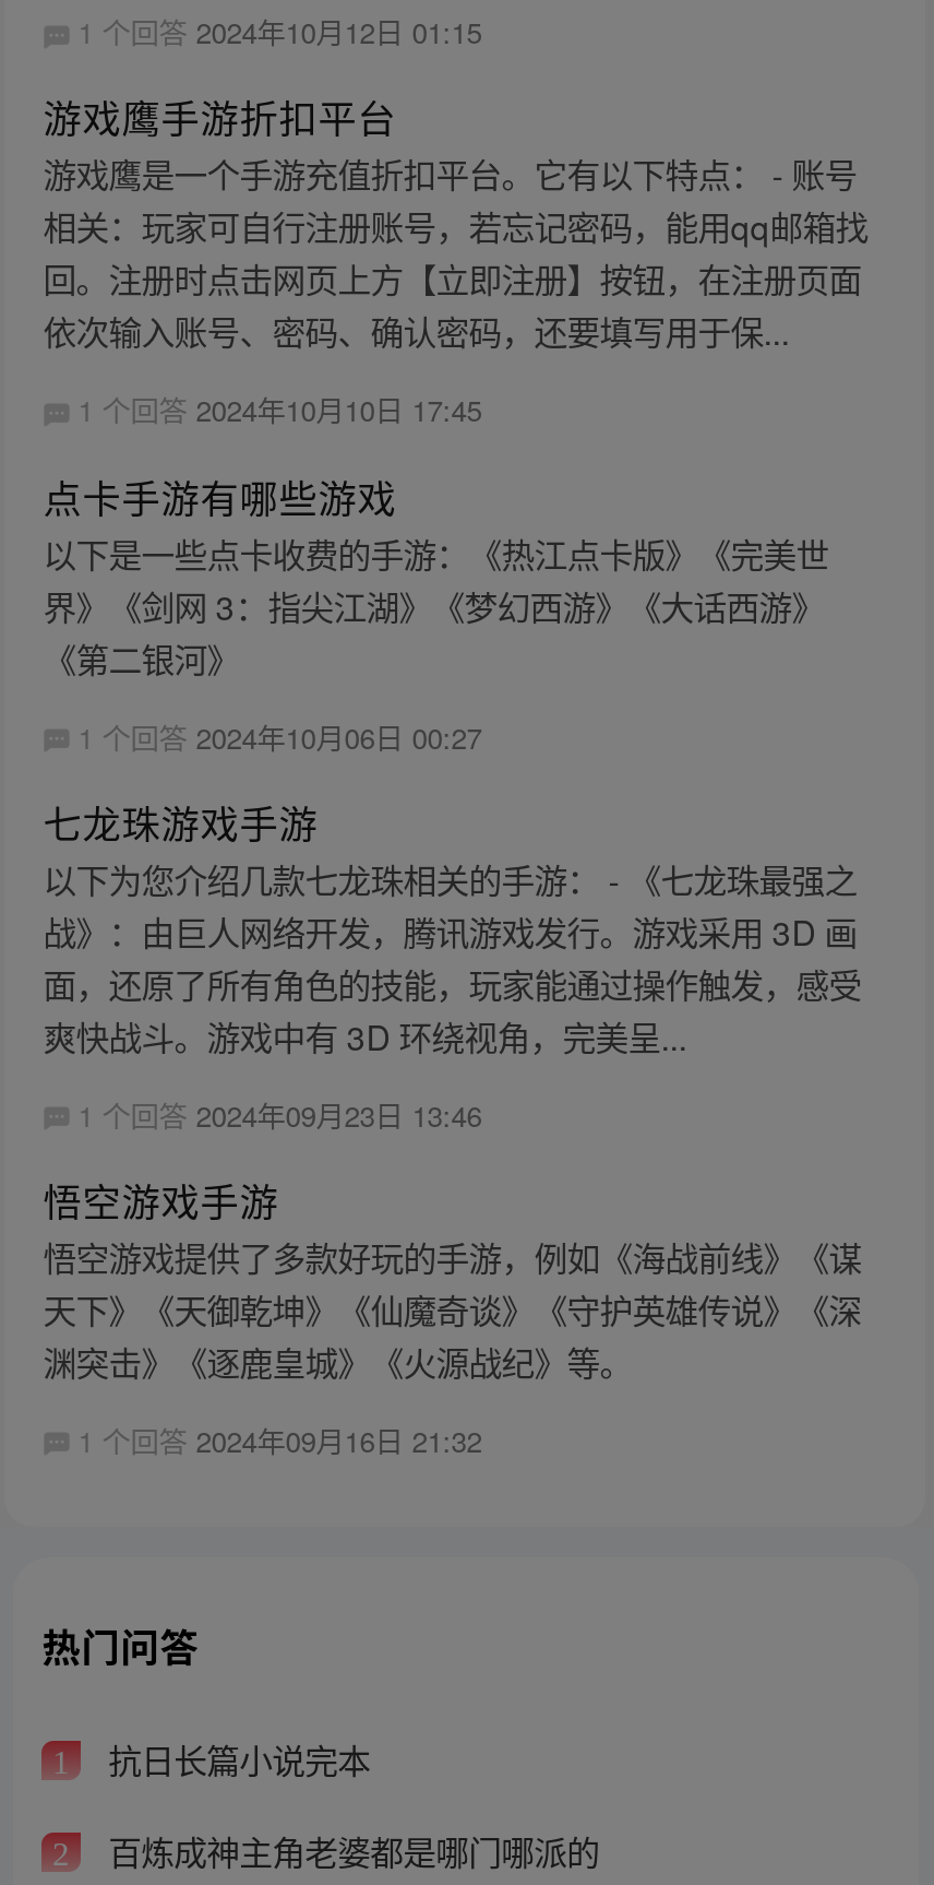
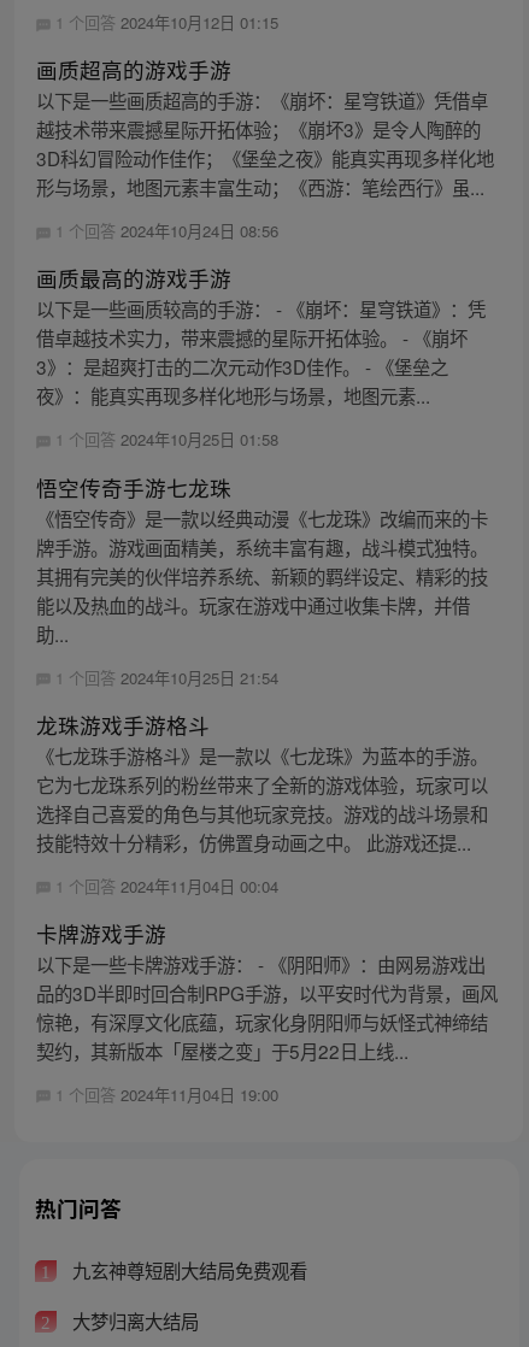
[43,90,868,1461] 游戏鹰手游折扣平台 | 游戏鹰是一个手游充值折扣平台。它有以下特点： - 账号 | 相关：玩家可自行注册账号，若忘记密码，能用qq邮箱找 | 回。注册时点击网页上方【立即注册】按钮，在注册页面 | 依次输入账号、密码、确认密码，还要填写用于保... | 1 个回答2024年10月10日 17:45 | 点卡手游有哪些游戏 | 以下是一些点卡收费的手游：《热江点卡版》《完美世 | 界》《剑网 3：指尖江湖》《梦幻西游》《大话西游》 | 《第二银河》 | 1 个回答2024年10月06日 00:27 | 七龙珠游戏手游 | 以下为您介绍几款七龙珠相关的手游： - 《七龙珠最强之 | 战》：由巨人网络开发，腾讯游戏发行。游戏采用 3D 画 | 面，还原了所有角色的技能，玩家能通过操作触发，感受 | 爽快战斗。游戏中有 3D 环绕视角，完美呈... | 1 个回答2024年09月23日 13:46 | 悟空游戏手游 | 悟空游戏提供了多款好玩的手游，例如《海战前线》《谋 | 天下》《天御乾坤》《仙魔奇谈》《守护英雄传说》《深 | 渊突击》《逐鹿皇城》《火源战纪》等。 | 1 个回答2024年09月16日 21:32 -> [36,54,497,1106] 画质超高的游戏手游 | 以下是一些画质超高的手游：《崩坏：星穹铁道》凭借卓 | 越技术带来震撼星际开拓体验；《崩坏3》是令人陶醉的 | 3D科幻冒险动作佳作；《堡垒之夜》能真实再现多样化地 | 形与场景，地图元素丰富生动；《西游：笔绘西行》虽... | 1 个回答2024年10月24日 08:56 | 画质最高的游戏手游 | 以下是一些画质较高的手游： - 《崩坏：星穹铁道》：凭 | 借卓越技术实力，带来震撼的星际开拓体验。 - 《崩坏 | 3》：是超爽打击的二次元动作3D佳作。 - 《堡垒之 | 夜》：能真实再现多样化地形与场景，地图元素... | 1 个回答2024年10月25日 01:58 | 悟空传奇手游七龙珠 | 《悟空传奇》是一款以经典动漫《七龙珠》改编而来的卡 | 牌手游。游戏画面精美，系统丰富有趣，战斗模式独特。 | 其拥有完美的伙伴培养系统、新颖的羁绊设定、精彩的技 | 能以及热血的战斗。玩家在游戏中通过收集卡牌，并借 | 助... | 1 个回答2024年10月25日 21:54 | 龙珠游戏手游格斗 | 《七龙珠手游格斗》是一款以《七龙珠》为蓝本的手游。 | 它为七龙珠系列的粉丝带来了全新的游戏体验，玩家可以 | 选择自己喜爱的角色与其他玩家竞技。游戏的战斗场景和 | 技能特效十分精彩，仿佛置身动画之中。 此游戏还提... | 1 个回答2024年11月04日 00:04 | 卡牌游戏手游 | 以下是一些卡牌游戏手游： - 《阴阳师》：由网易游戏出 | 品的3D半即时回合制RPG手游，以平安时代为背景，画风 | 惊艳，有深厚文化底蕴，玩家化身阴阳师与妖怪式神缔结 | 契约，其新版本「屋楼之变」于5月22日上线... | 1 个回答2024年11月04日 19:00
[100,1735,370,1783] 抗日长篇小说完本 -> [67,1257,307,1284] 九玄神尊短剧大结局免费观看
[100,1826,599,1874] 百炼成神主角老婆都是哪门哪派的 -> [67,1307,198,1334] 大梦归离大结局

